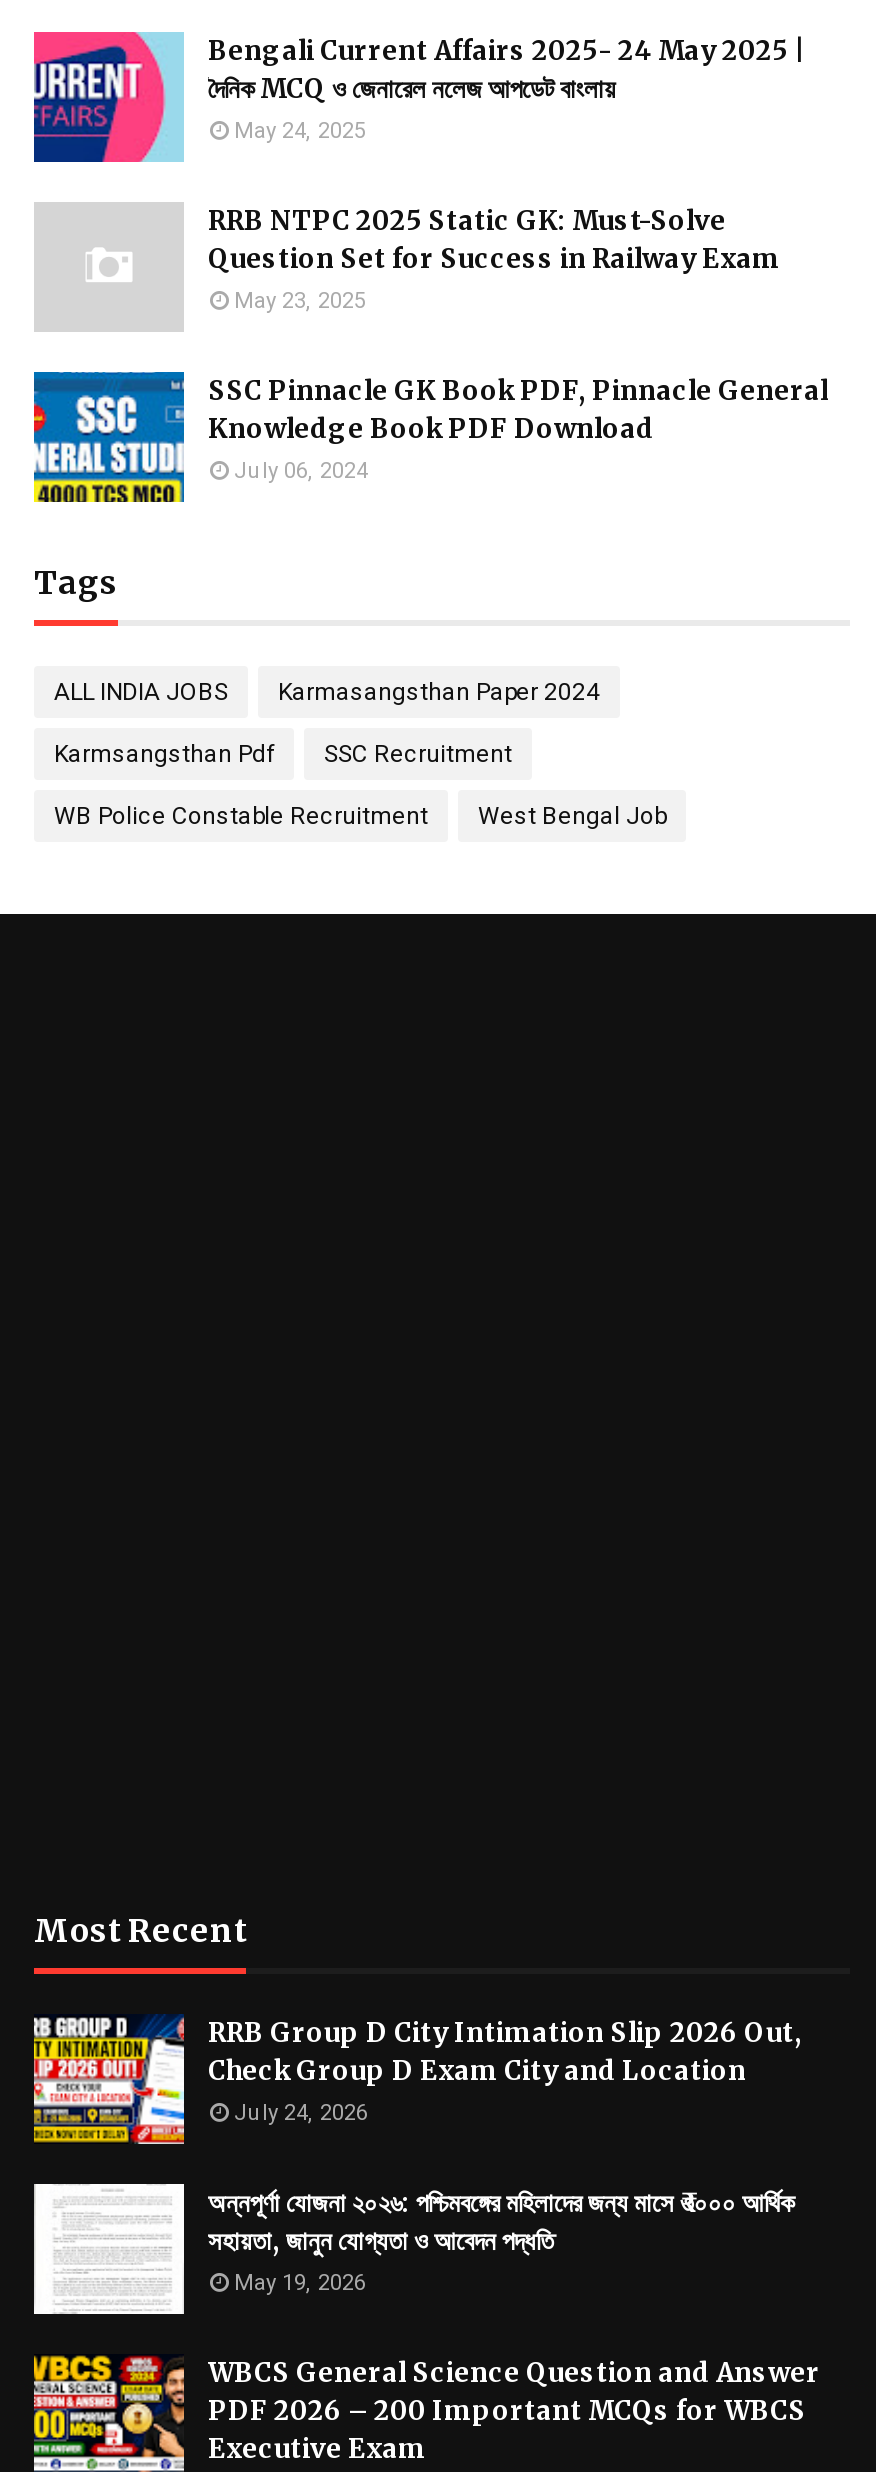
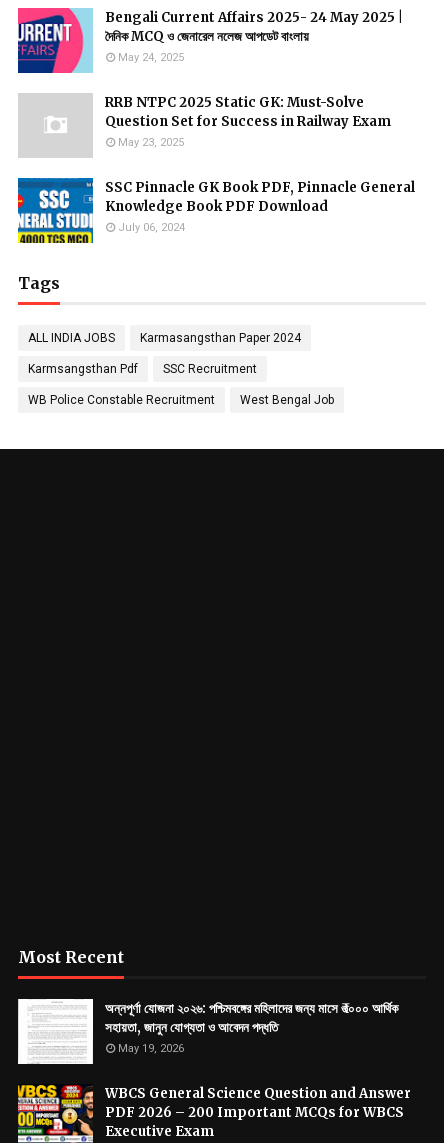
[32,2014,802,2146] [image] | RRB Group D City Intimation Slip 2026 Out, | Check Group D Exam City and Location | July 24, 2026 -> none

